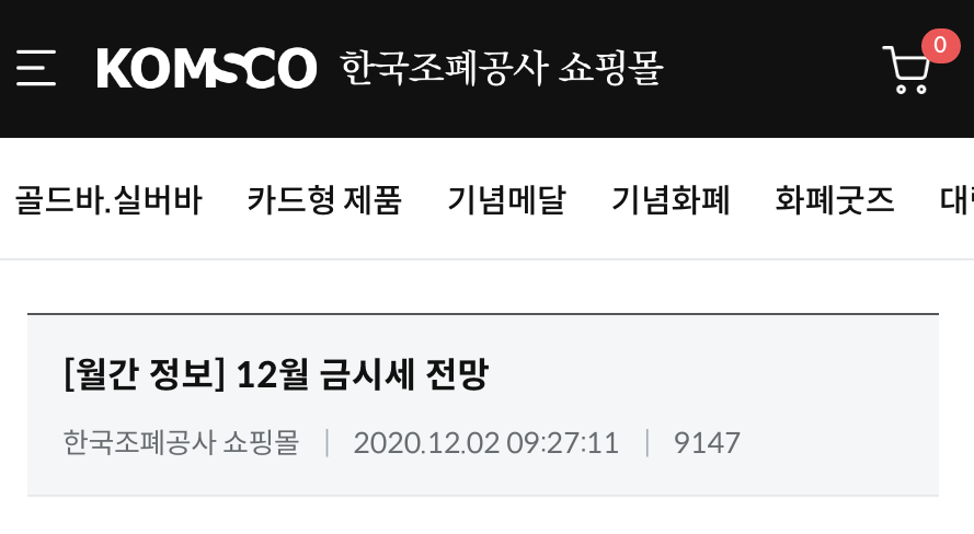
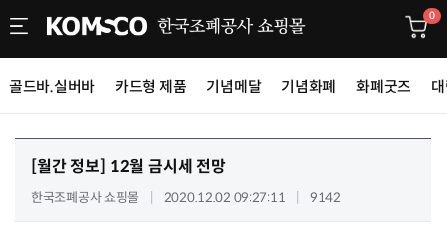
[62,425,741,462] 한국조폐공사 쇼핑몰 2020.12.02 09:27:11 9147 -> [31,189,341,206] 한국조폐공사 쇼핑몰 2020.12.02 09:27:11 9142

